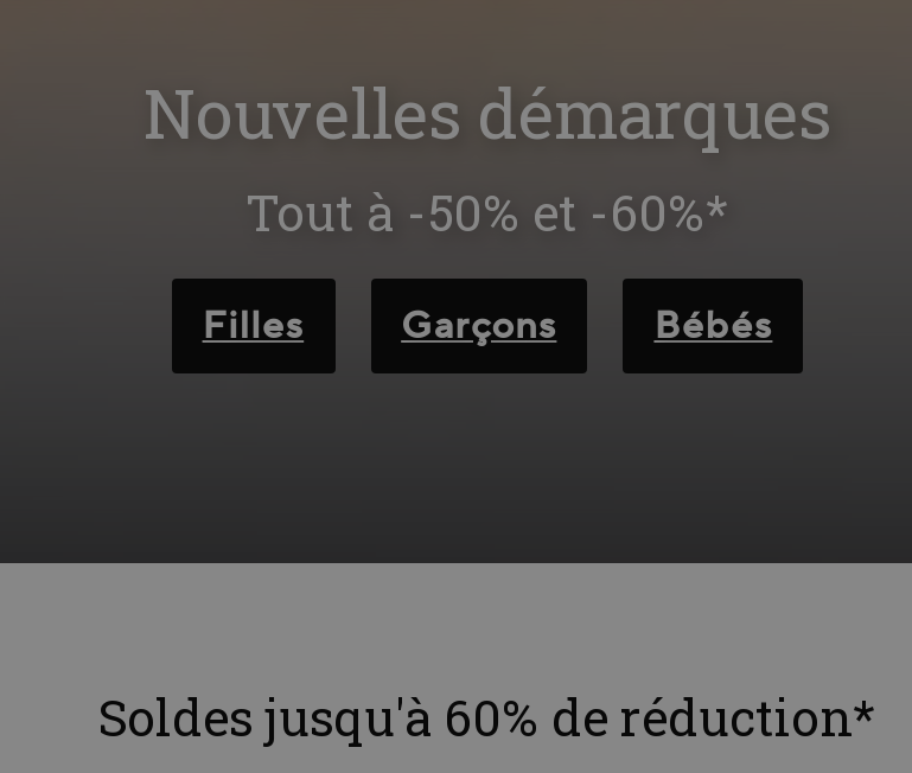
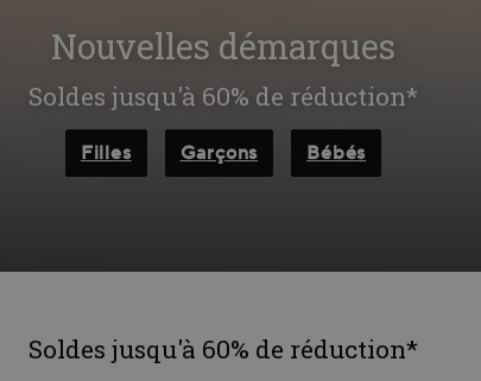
[245,178,729,244] Tout à -50% et -60%* -> [29,79,418,113] Soldes jusqu'à 60% de réduction*

